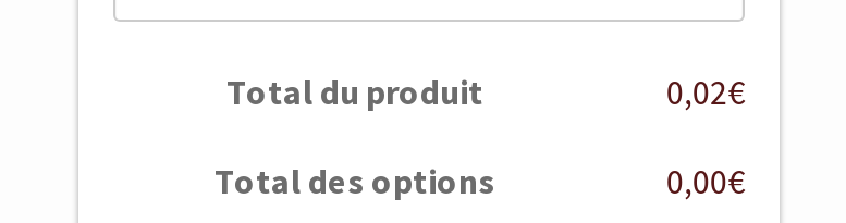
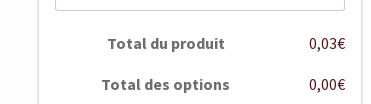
[667,70,745,114] 0,02€ -> [309,33,345,53] 0,03€

